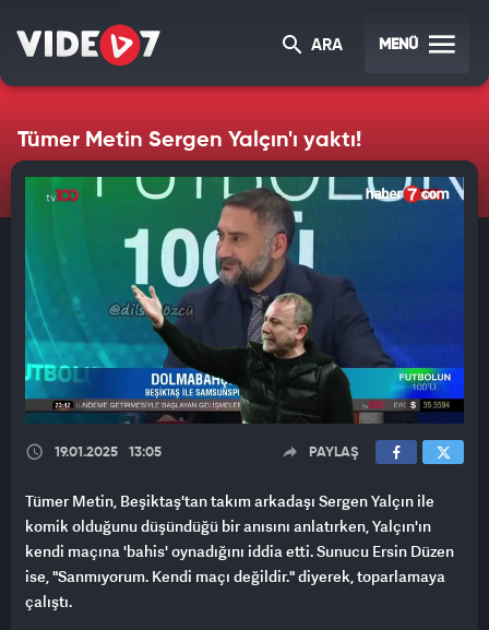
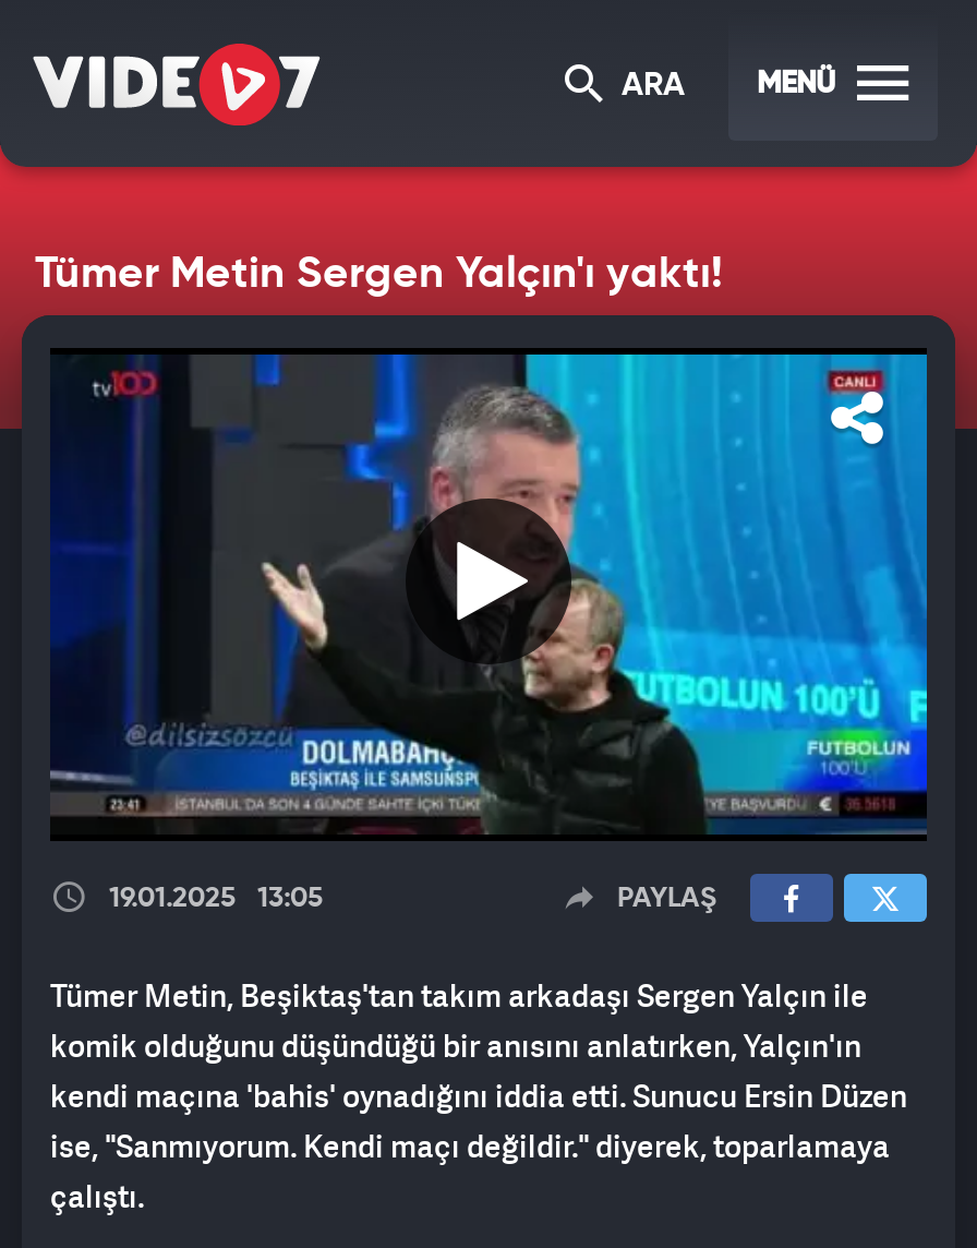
[24,176,465,425] [image] -> [50,348,929,841] [image]

